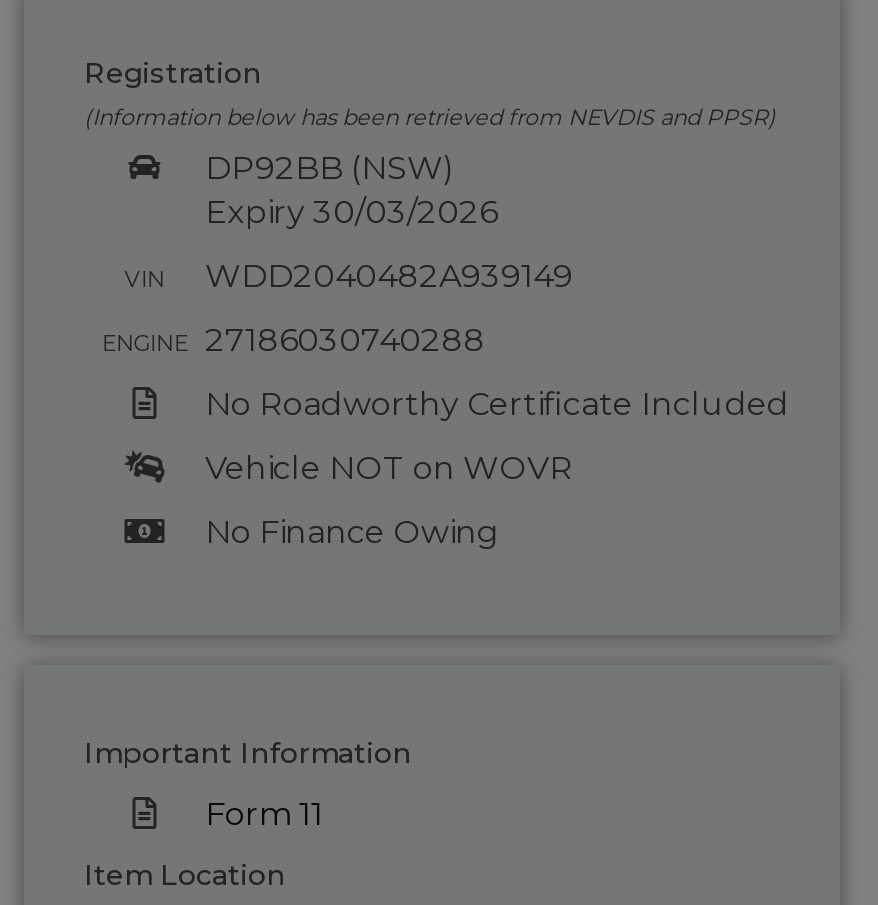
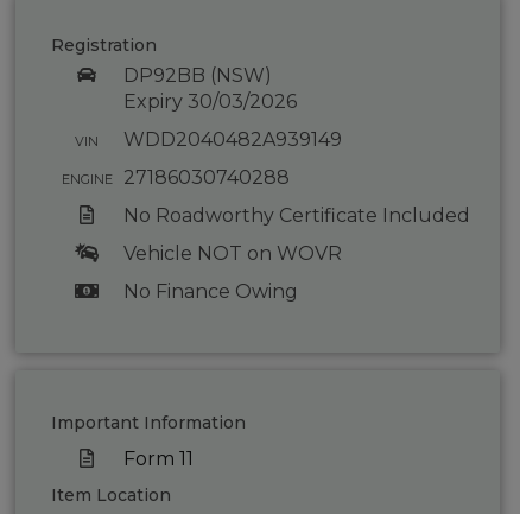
[84,104,776,132] (Information below has been retrieved from NEVDIS and PPSR) -> none

